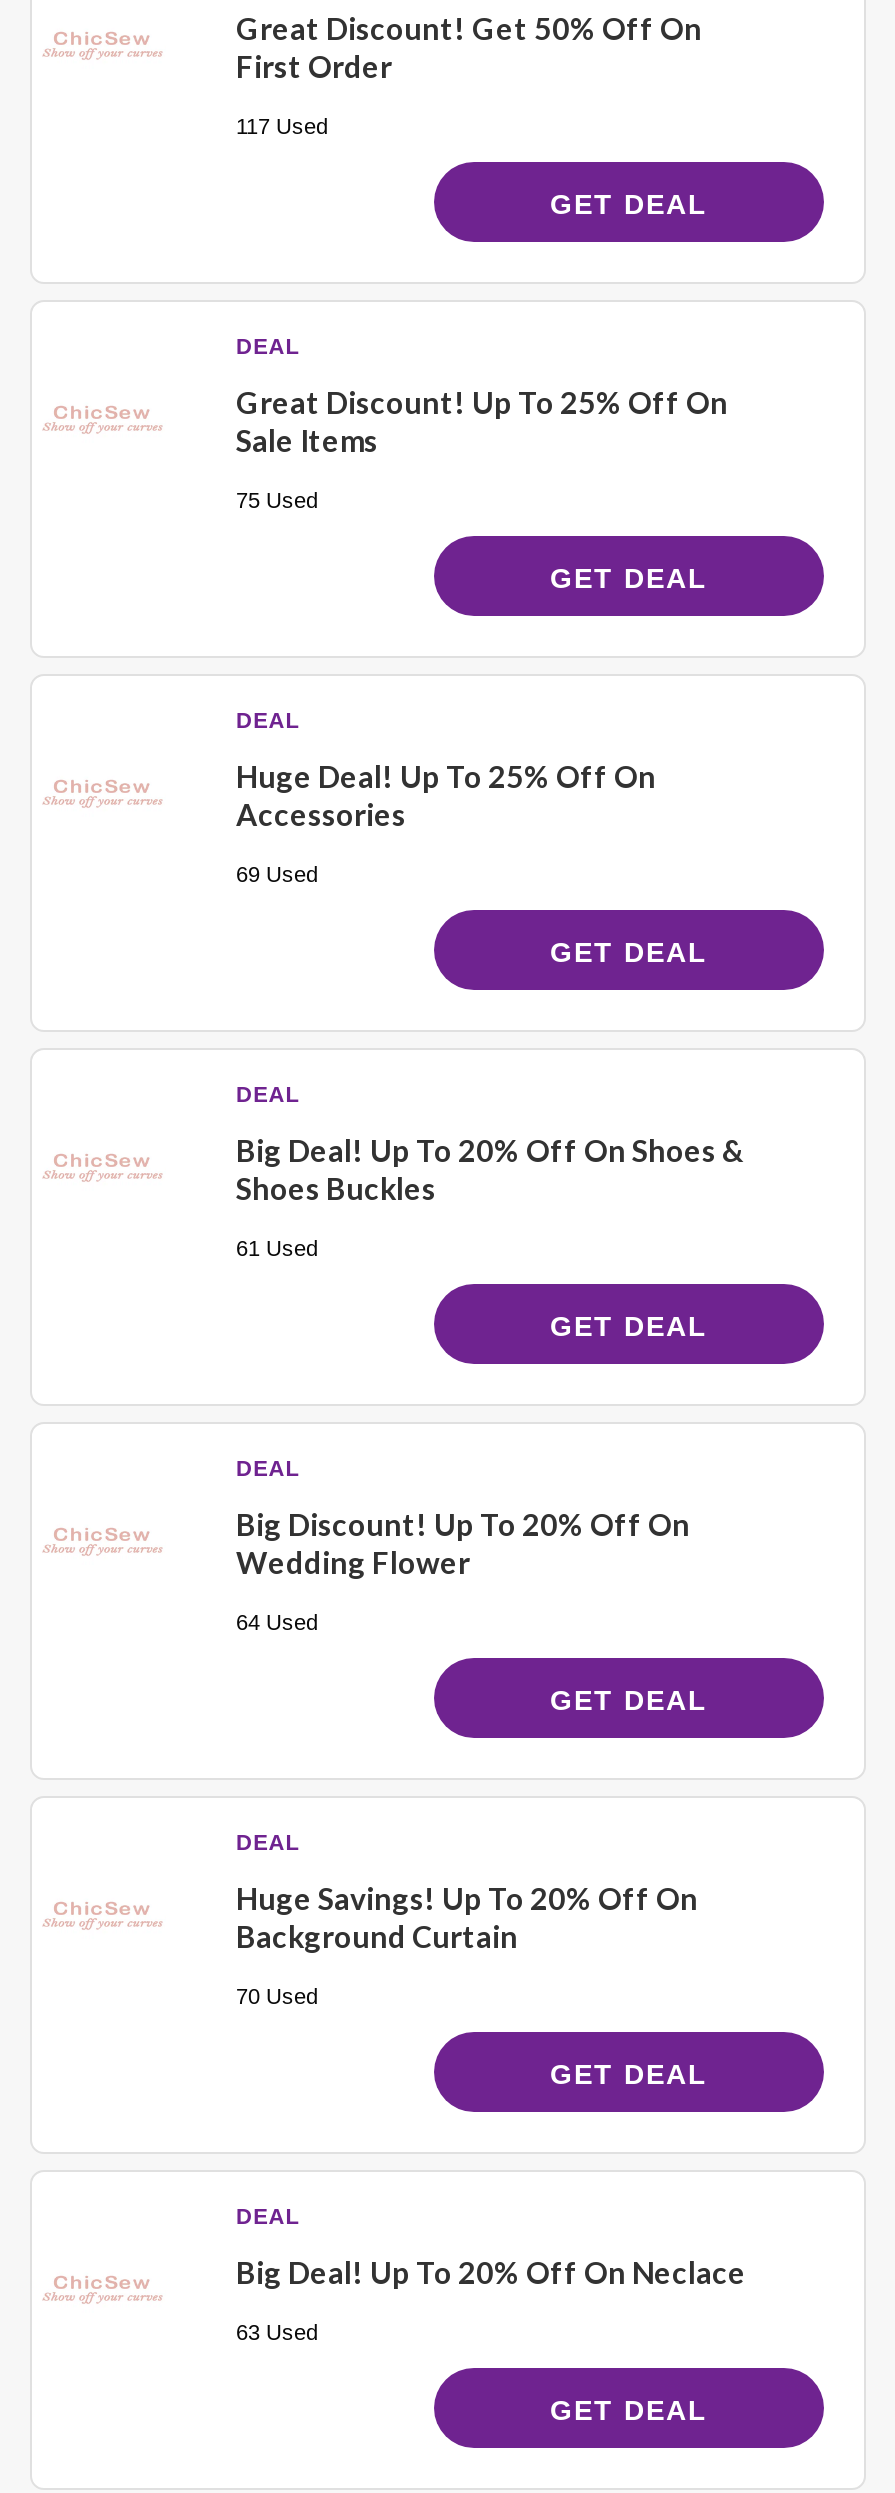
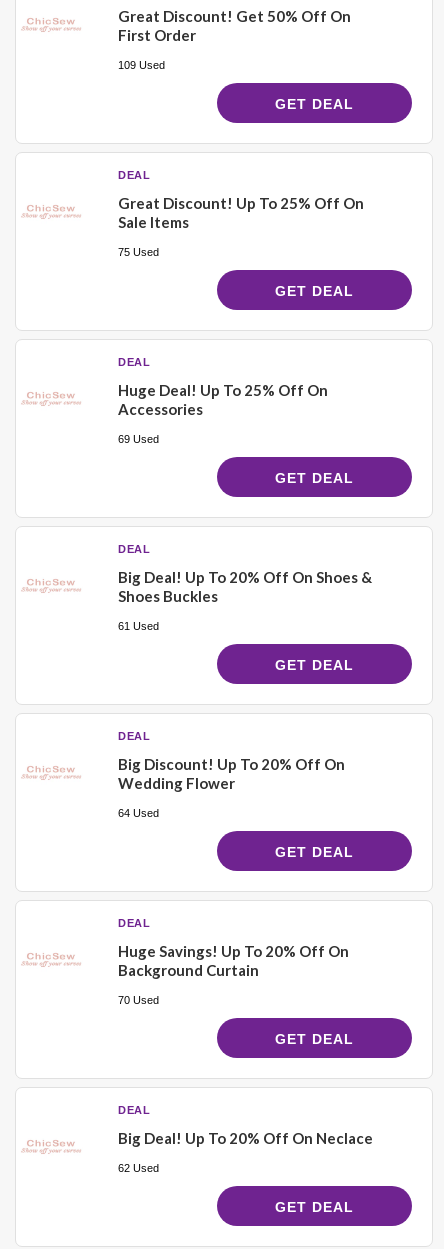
[236,113,328,137] 117 Used -> [118,59,165,71] 109 Used
[236,2319,318,2343] 63 Used -> [118,1162,159,1174] 62 Used

